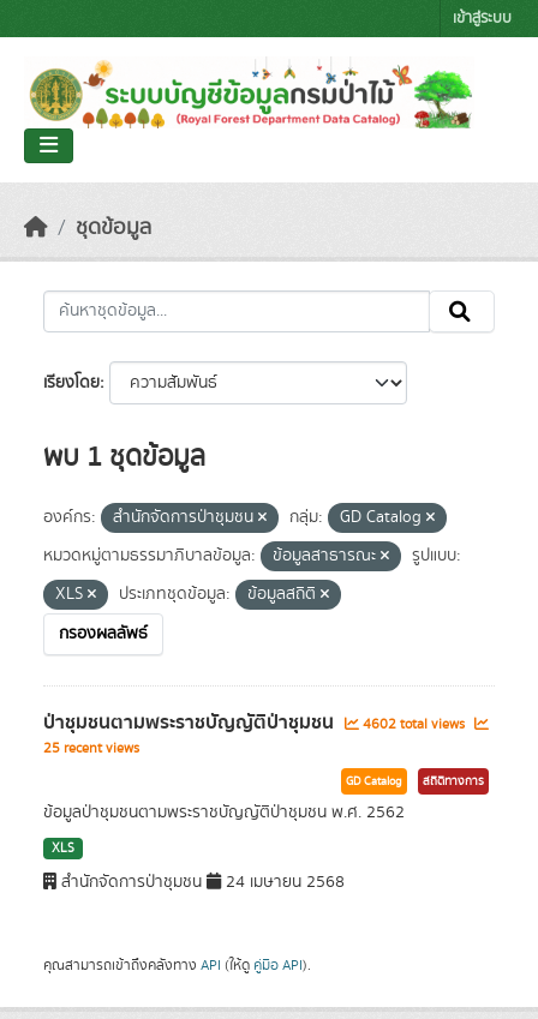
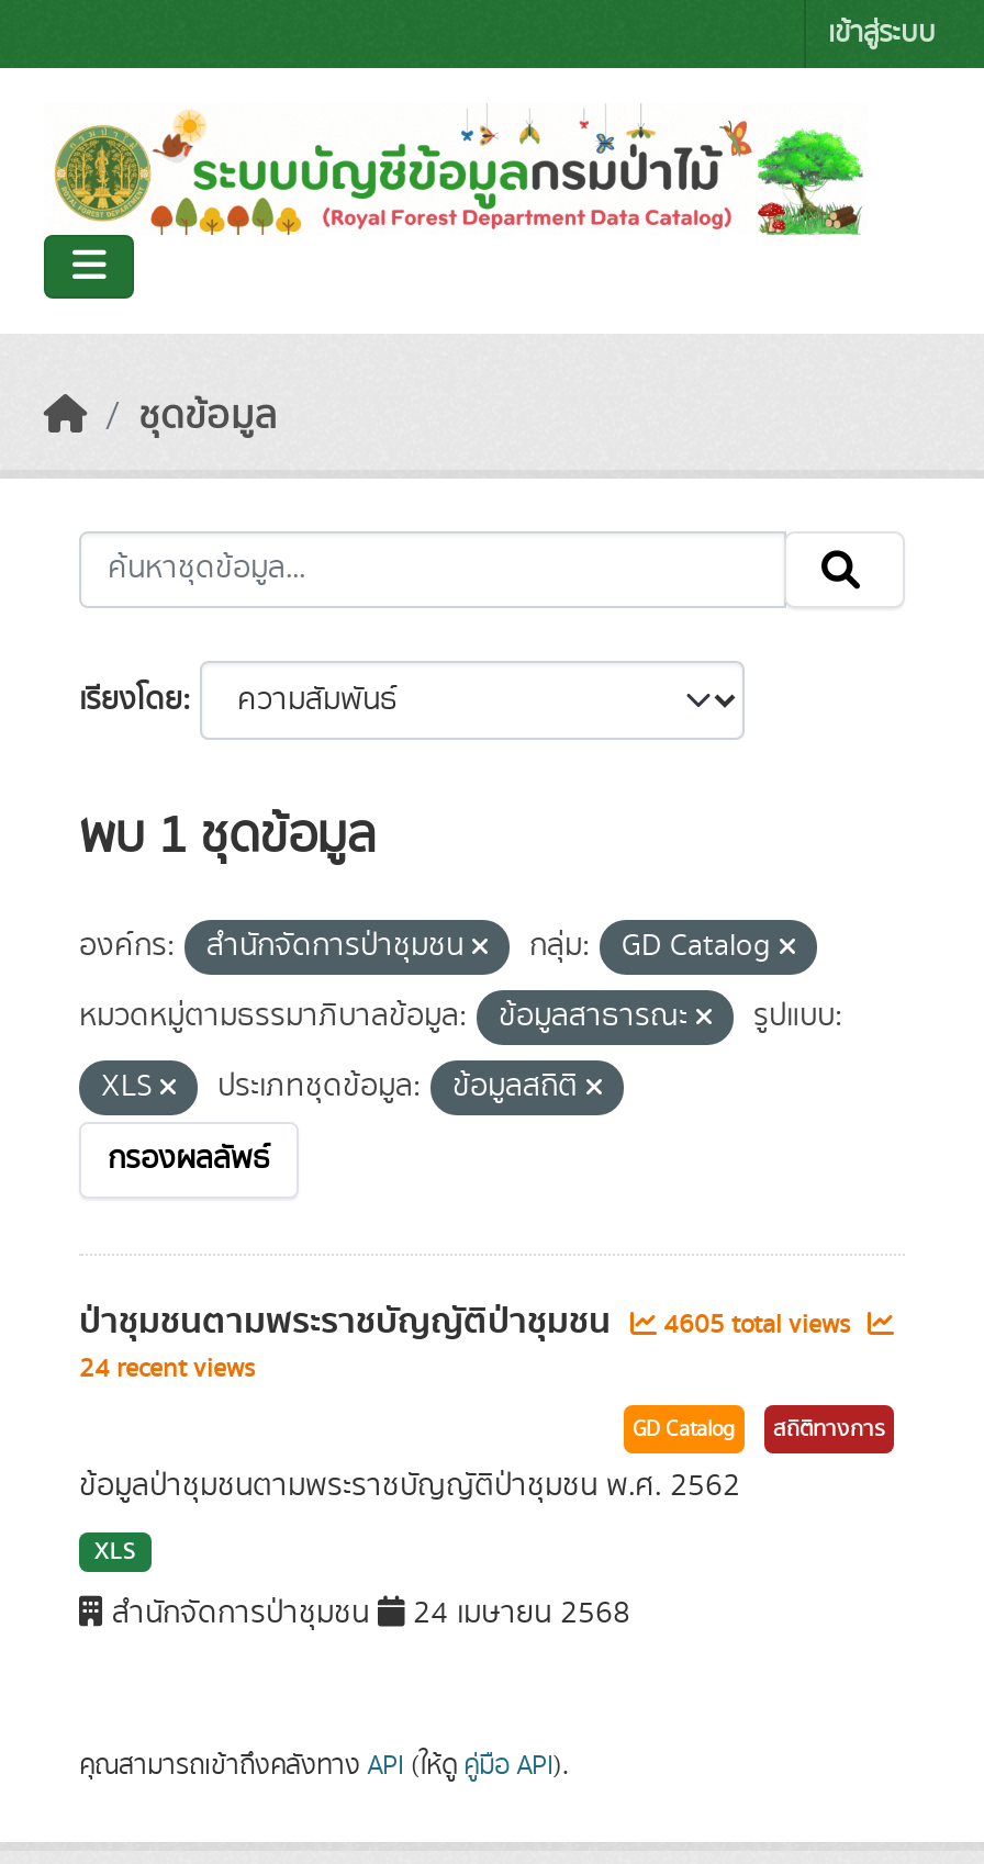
[43,707,468,738] ป่าชุมชนตามพระราชบัญญัติป่าชุมชน 4602 total views -> [79,1293,857,1350] ป่าชุมชนตามพระราชบัญญัติป่าชุมชน 4605 total views
[43,738,139,759] 25 recent views -> [79,1350,255,1388] 24 recent views

